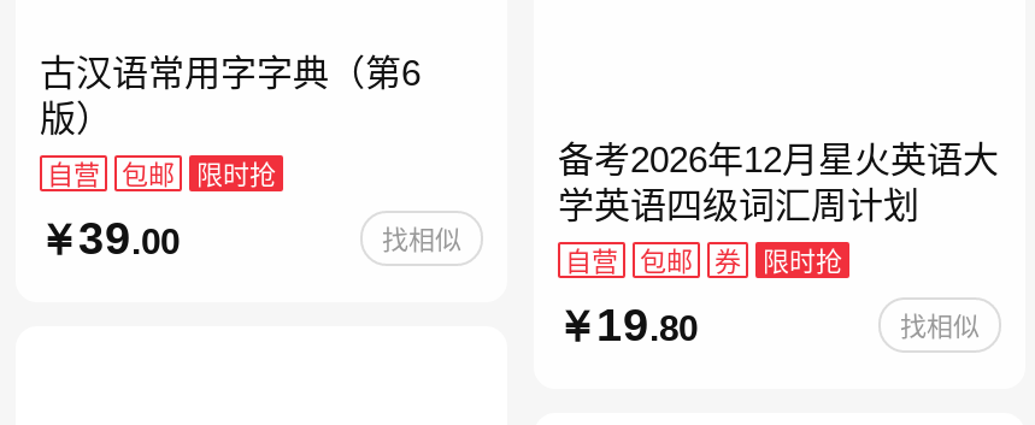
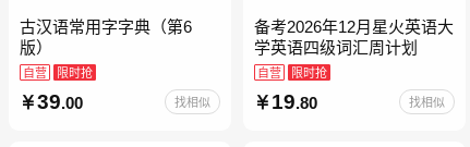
[122,160,175,187] 包邮 -> none
[640,247,741,273] 包邮 | 券 -> none

